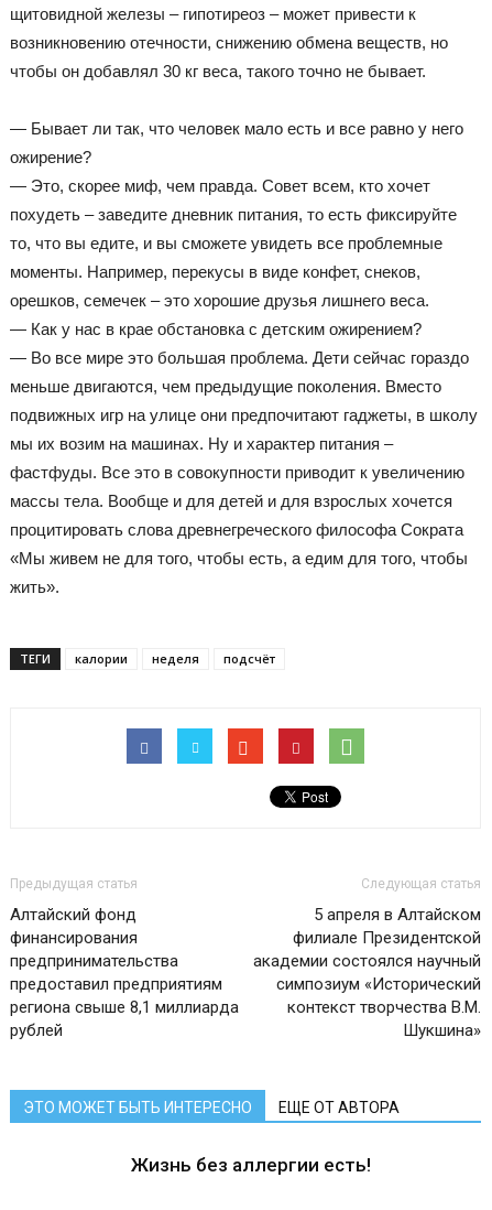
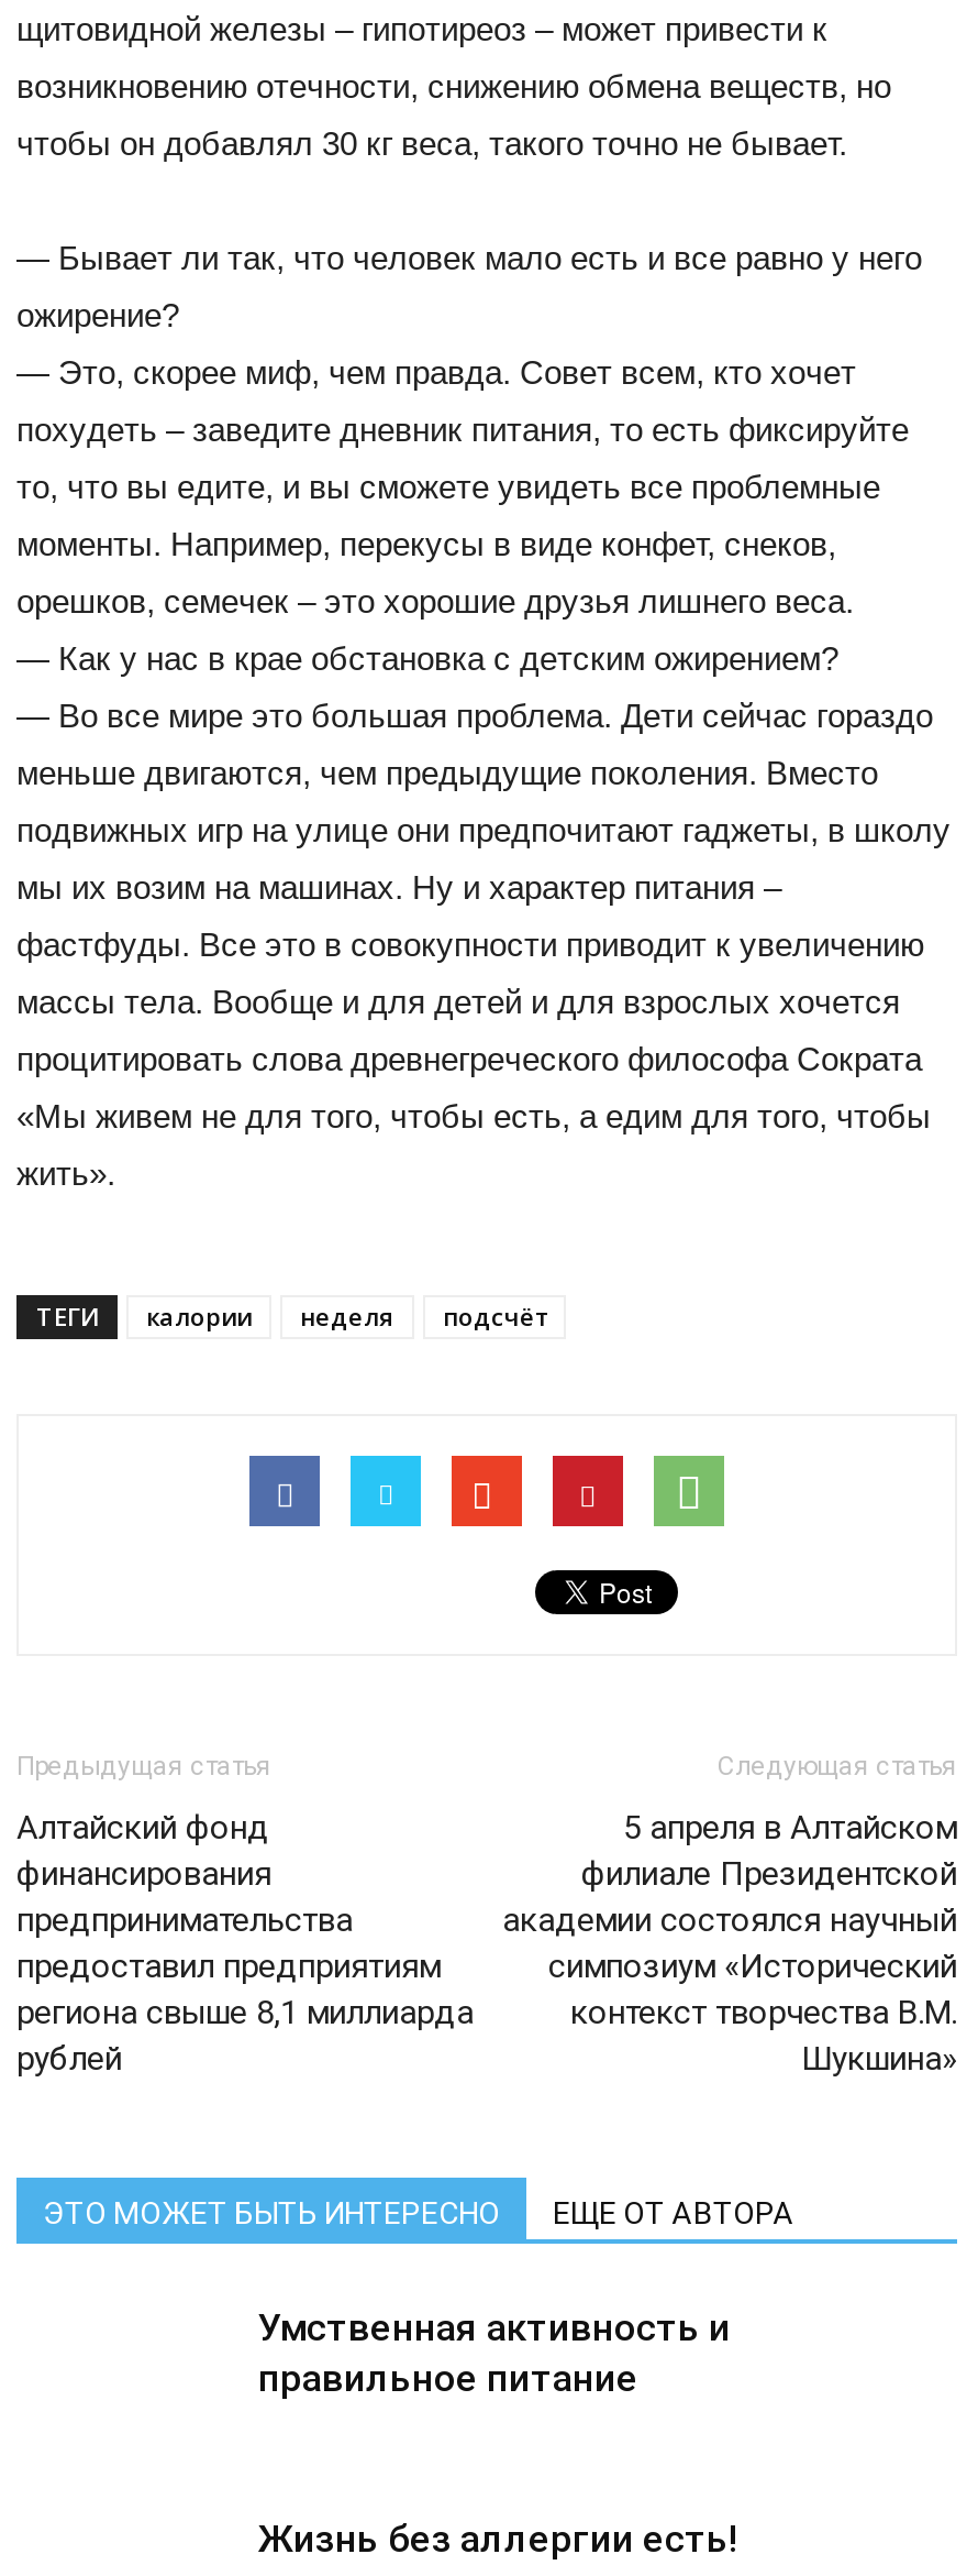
none -> [258,2305,731,2399] Умственная активность и | правильное питание

